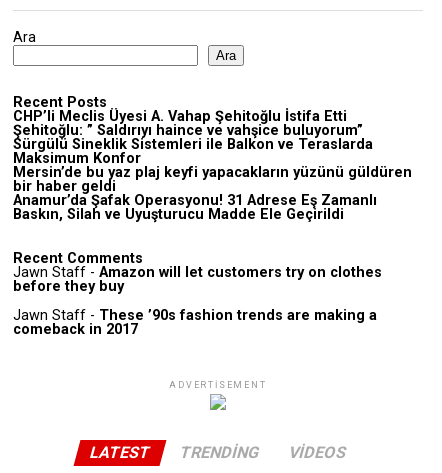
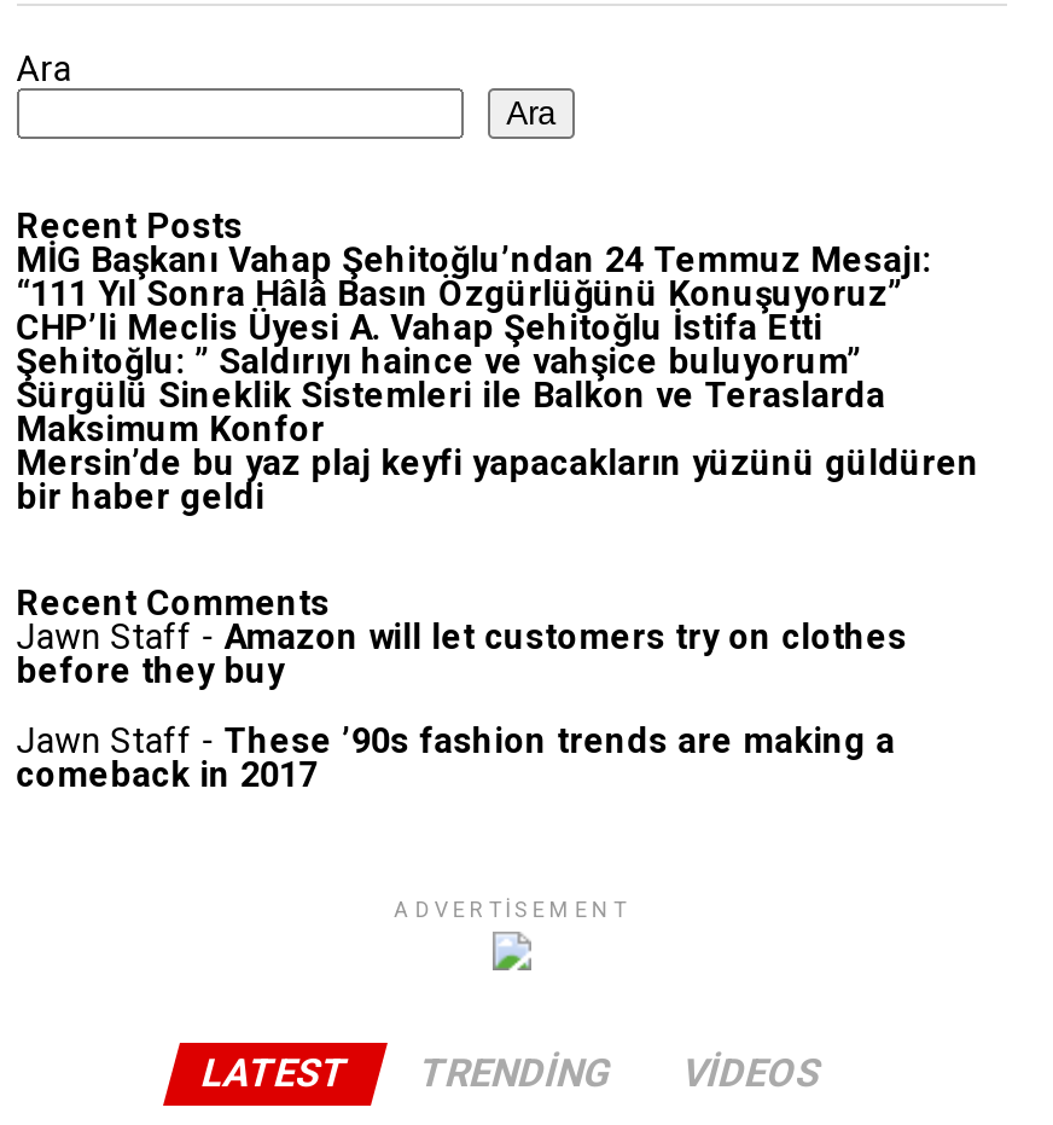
none -> [16,241,932,316] MİG Başkanı Vahap Şehitoğlu’ndan 24 Temmuz Mesajı: | “111 Yıl Sonra Hâlâ Basın Özgürlüğünü Konuşuyoruz”
moved [13,108,412,195] -> [16,309,980,519]: CHP’li Meclis Üyesi A. Vahap Şehitoğlu İstifa Etti | Şehitoğlu: ” Saldırıyı haince ve vahşice buluyorum” | Sürgülü Sineklik Sistemleri ile Balkon ve Teraslarda | Maksimum Konfor | Mersin’de bu yaz plaj keyfi yapacakların yüzünü güldüren | bir haber geldi
[13,192,377,223] Anamur’da Şafak Operasyonu! 31 Adrese Eş Zamanlı | Baskın, Silah ve Uyuşturucu Madde Ele Geçirildi -> none

